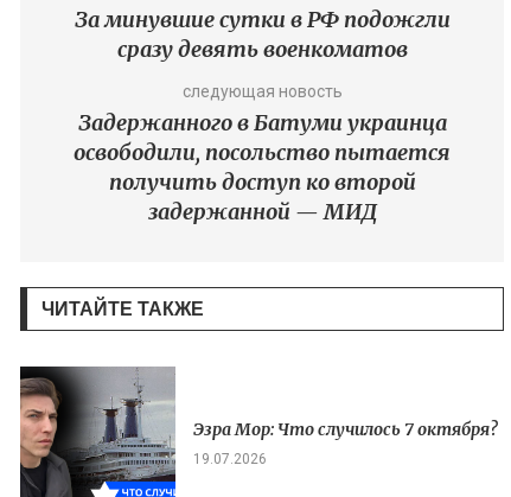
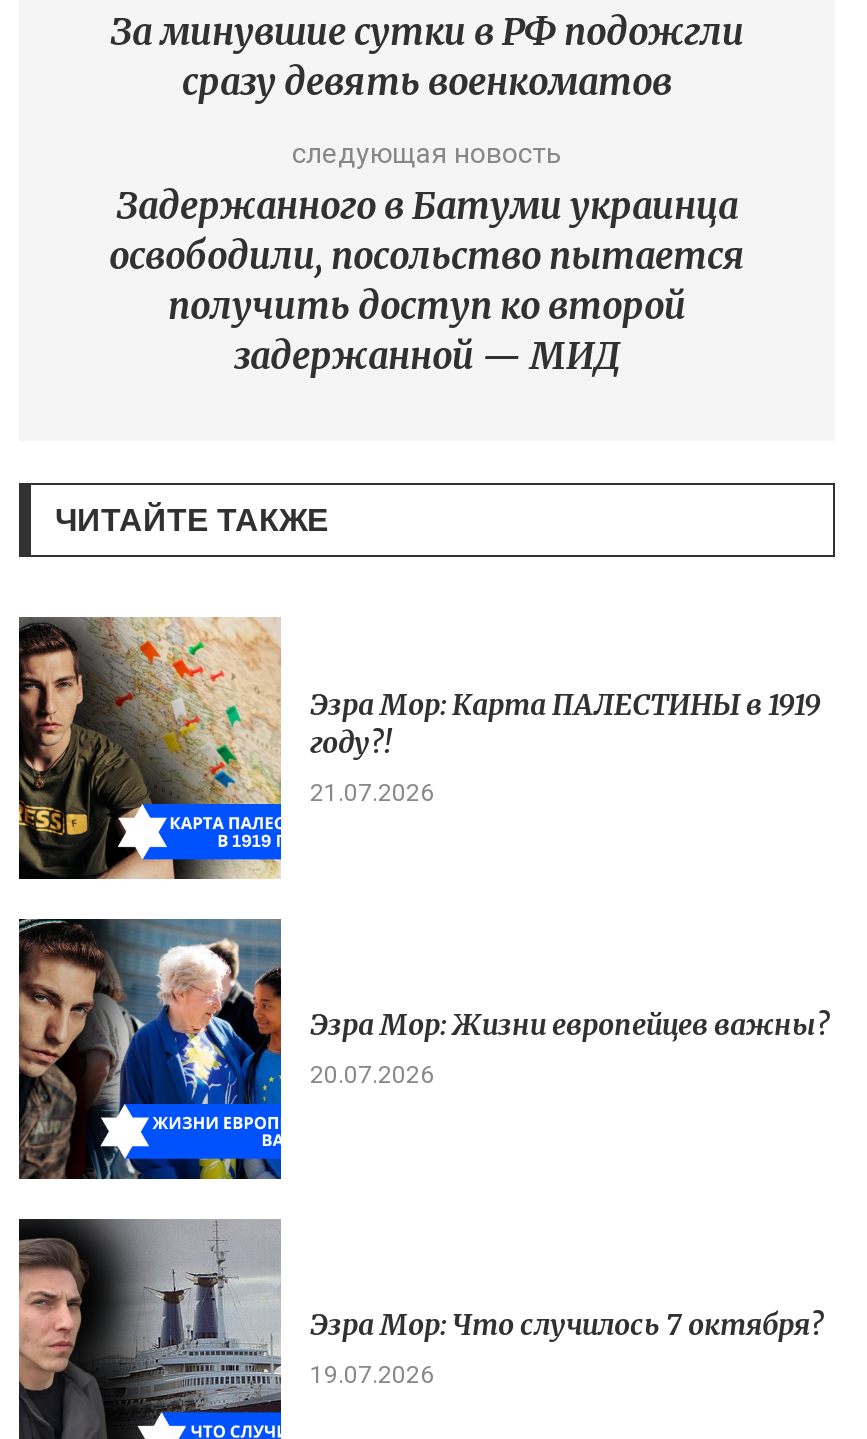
none -> [17,617,820,881] [image] | Эзра Мор: Карта ПАЛЕСТИНЫ в 1919 | году?! | 21.07.2026
none -> [17,917,830,1181] [image] | Эзра Мор: Жизни европейцев важны? | 20.07.2026

